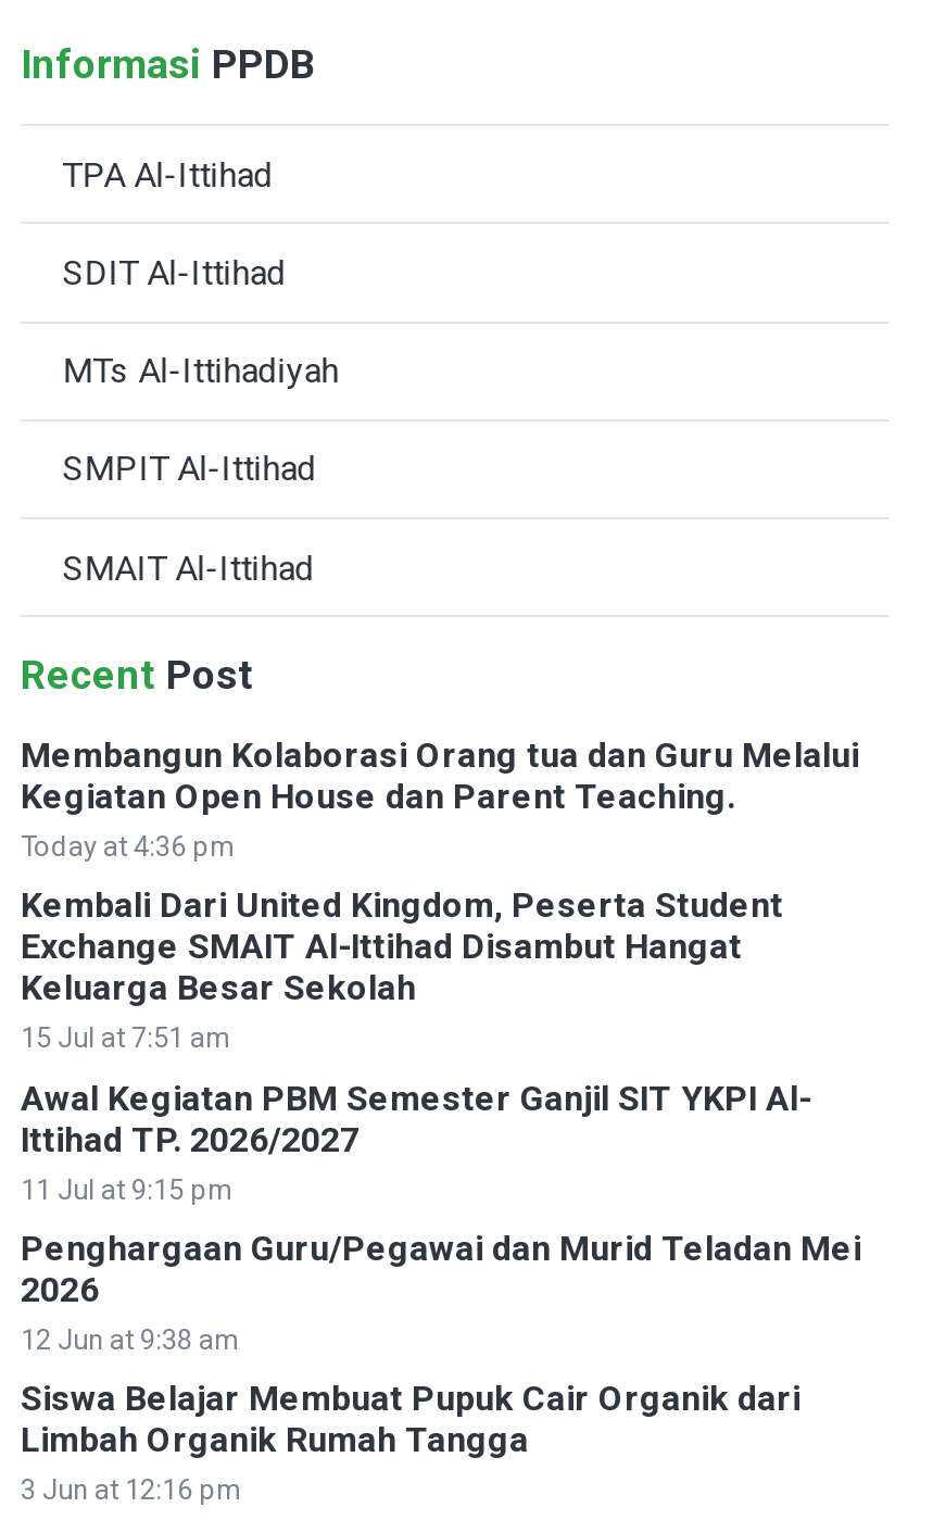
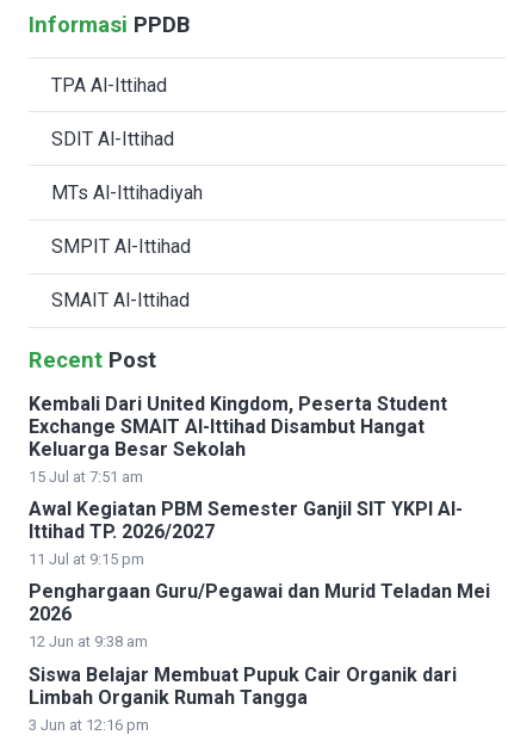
[21,734,859,863] Membangun Kolaborasi Orang tua dan Guru Melalui | Kegiatan Open House dan Parent Teaching. | Today at 4:36 pm -> none

